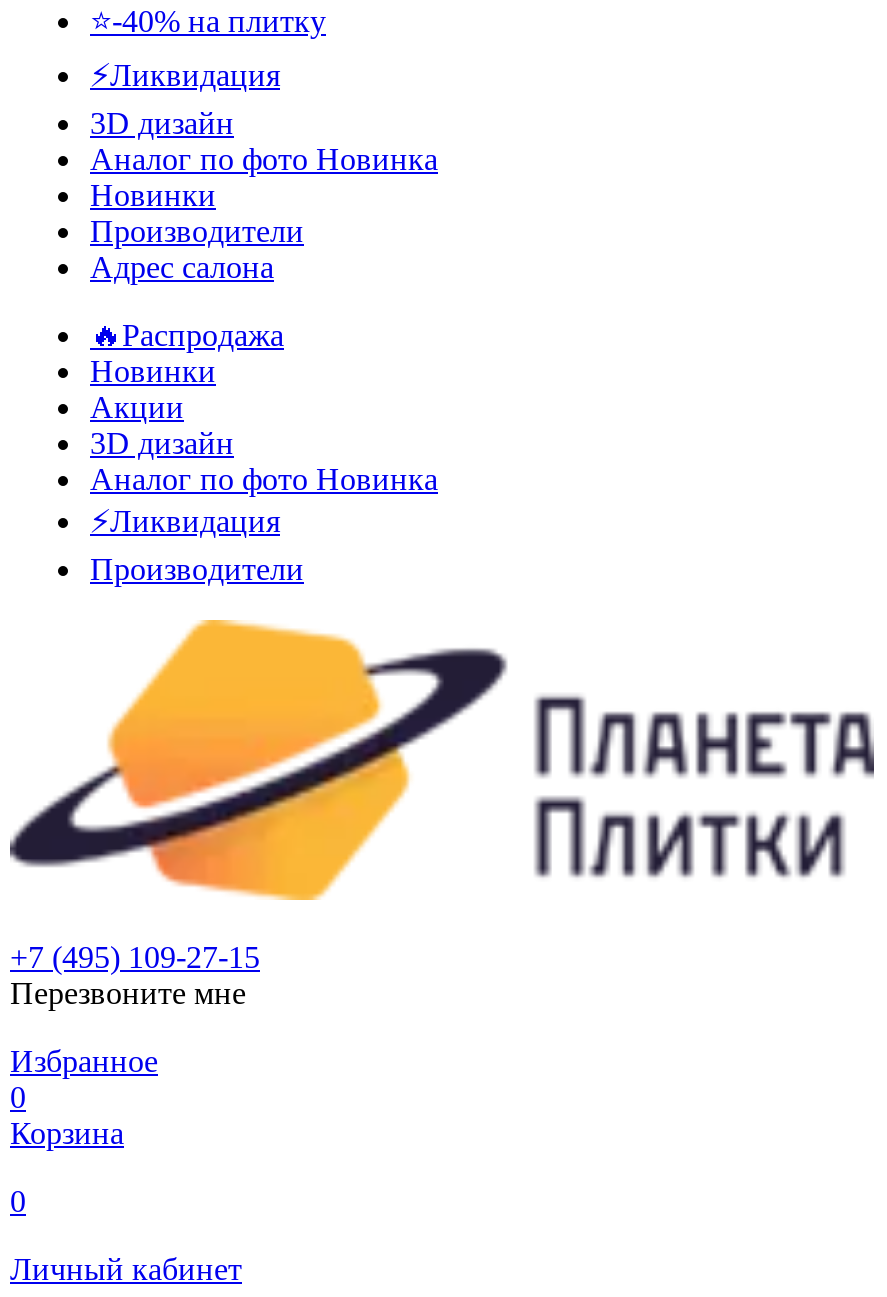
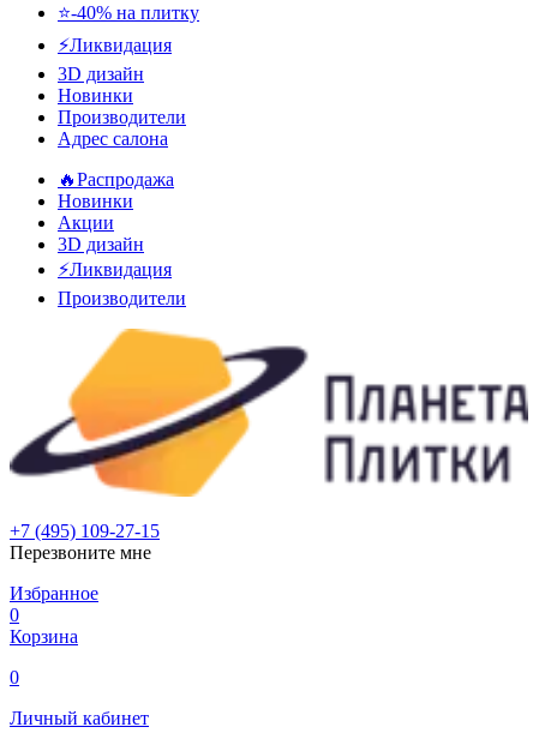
[90,142,438,176] Аналог по фото Новинка -> none
[90,462,438,496] Аналог по фото Новинка -> none

